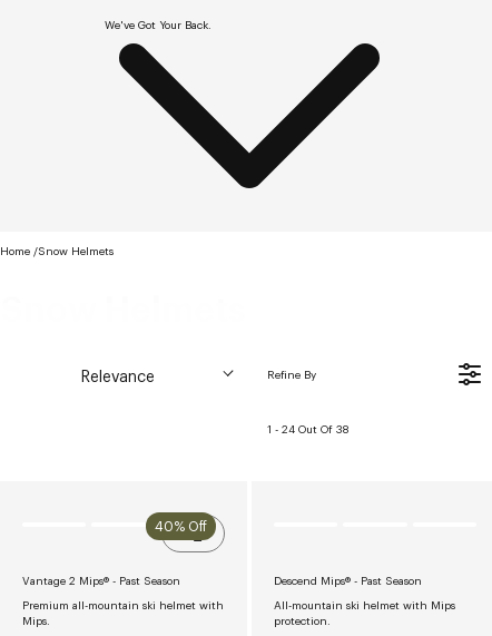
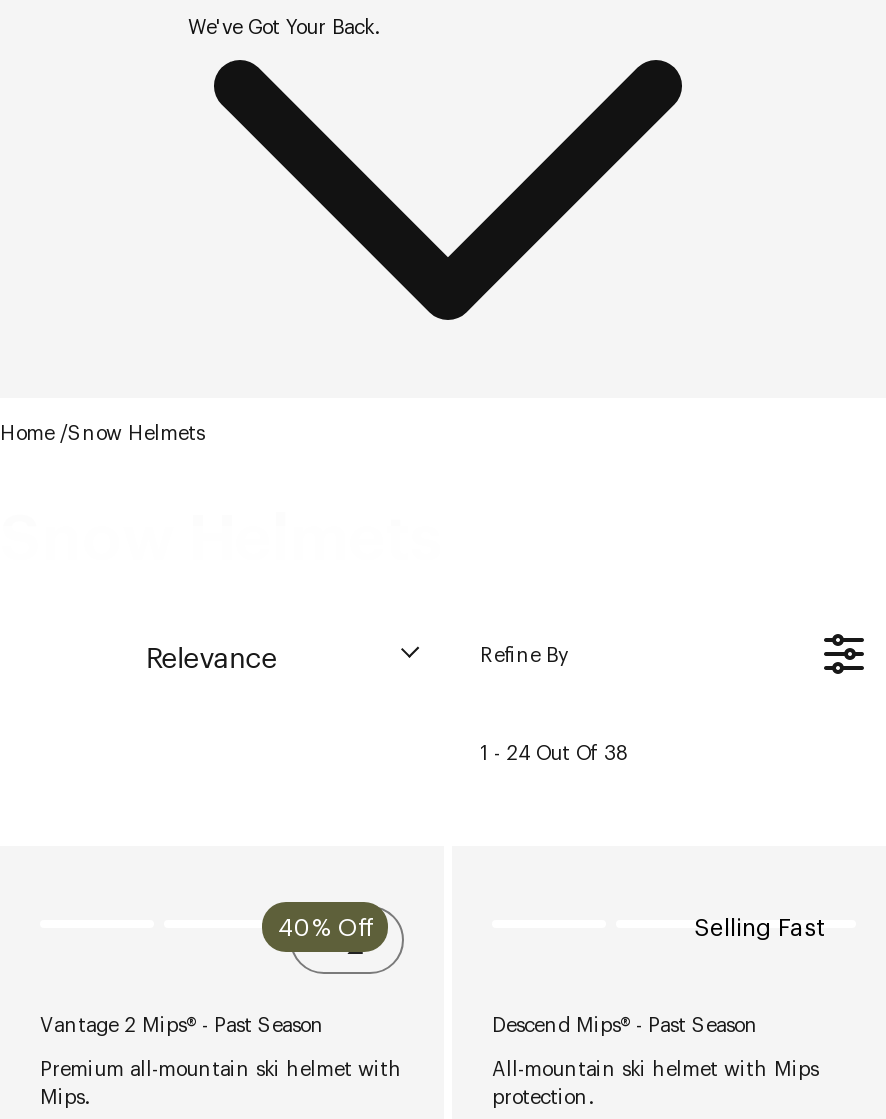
none -> [694,910,824,942] Selling Fast

